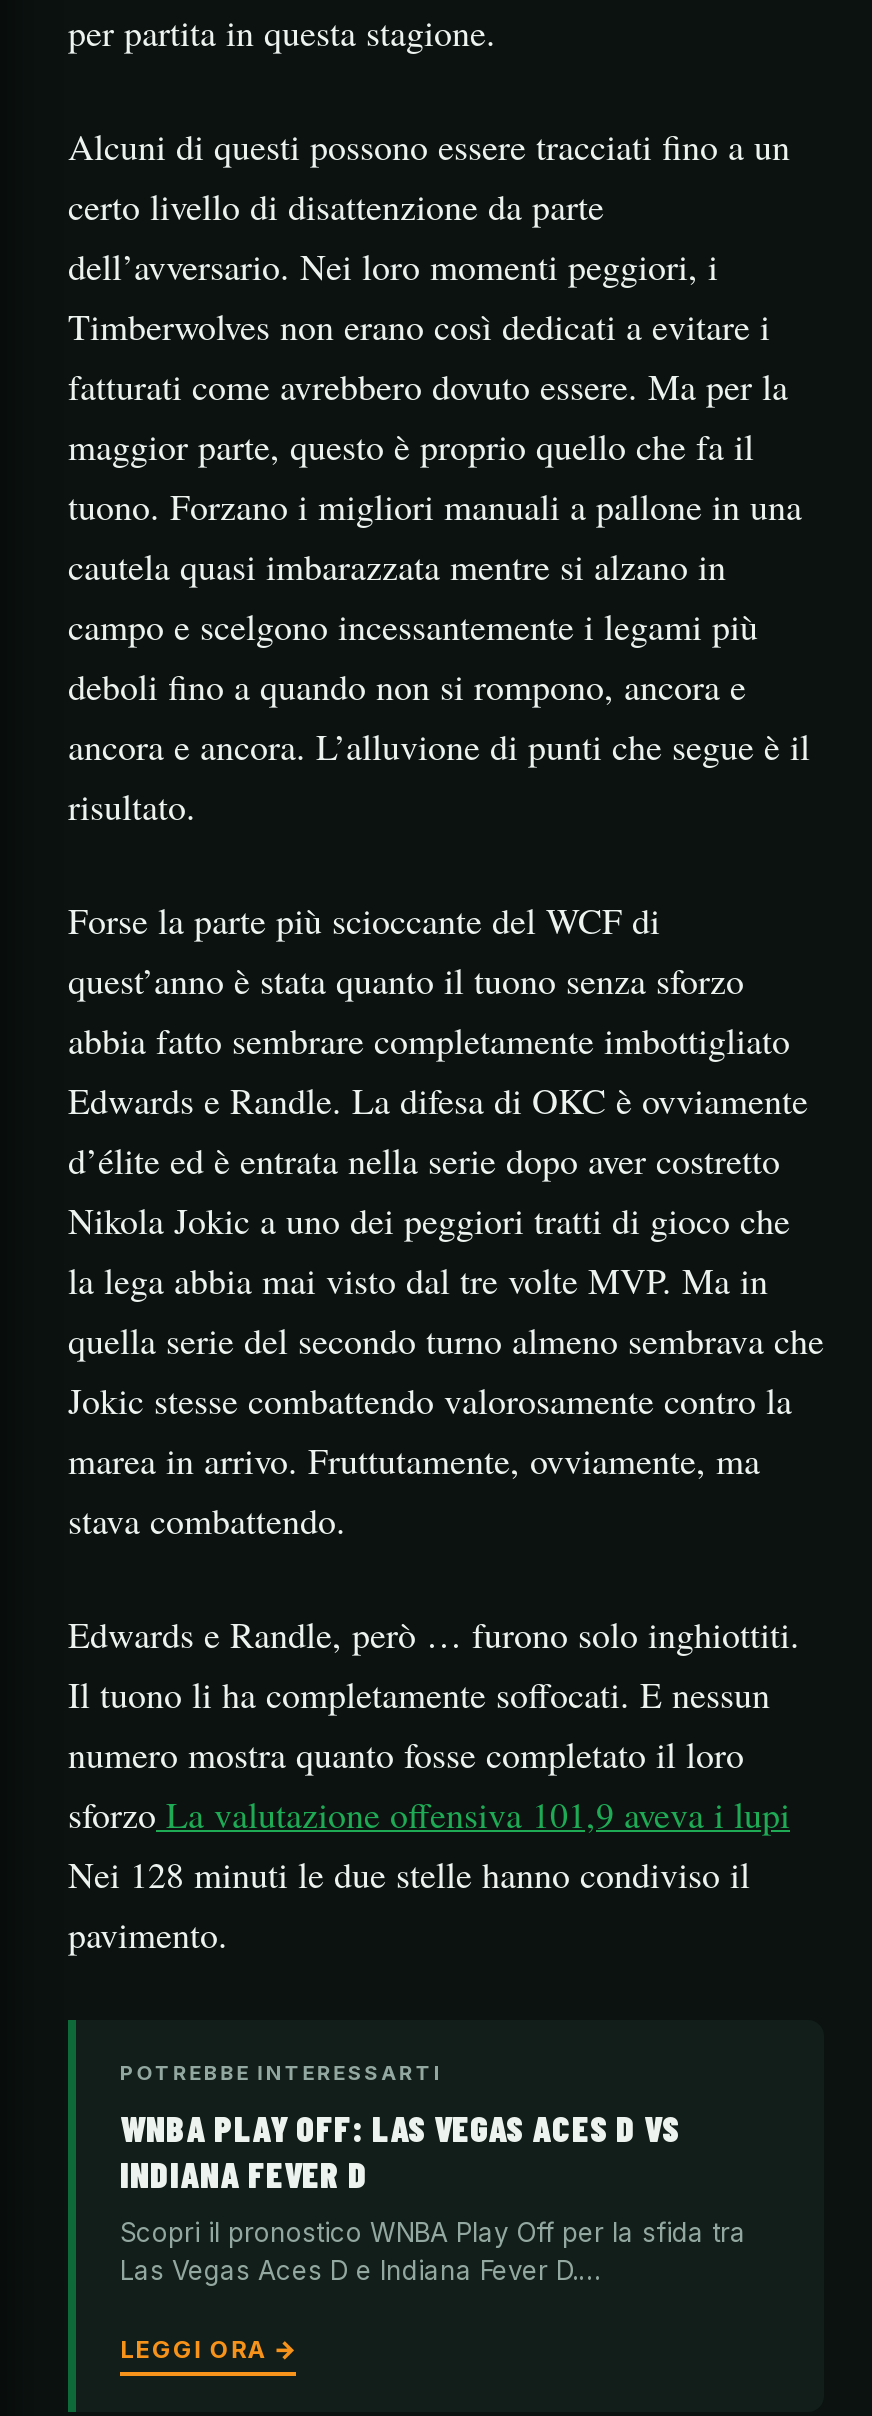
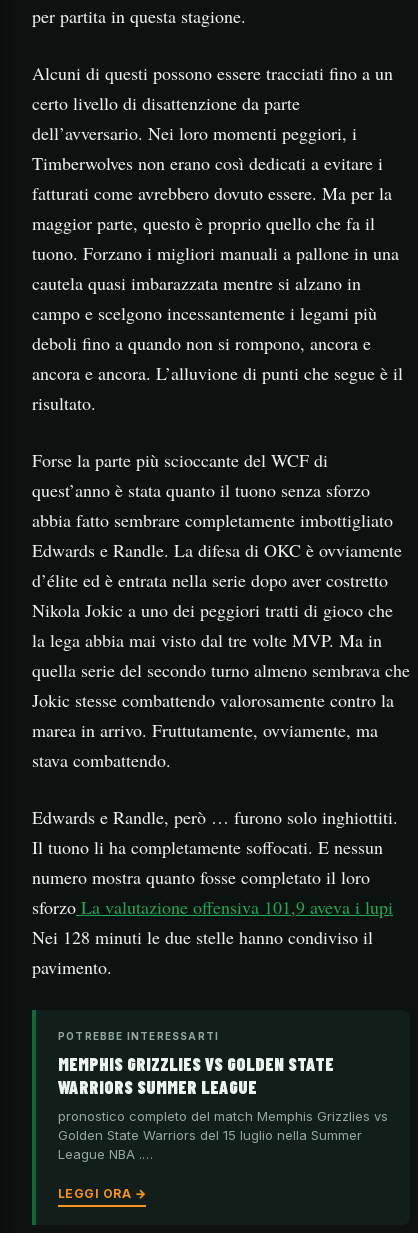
[120,2106,680,2196] WNBA PLAY OFF: LAS VEGAS ACES D VS | INDIANA FEVER D -> [58,1053,334,1098] MEMPHIS GRIZZLIES VS GOLDEN STATE | WARRIORS SUMMER LEAGUE
[120,2216,746,2286] Scopri il pronostico WNBA Play Off per la sfida tra | Las Vegas Aces D e Indiana Fever D.… -> [58,1108,388,1162] pronostico completo del match Memphis Grizzlies vs | Golden State Warriors del 15 luglio nella Summer | League NBA .…

